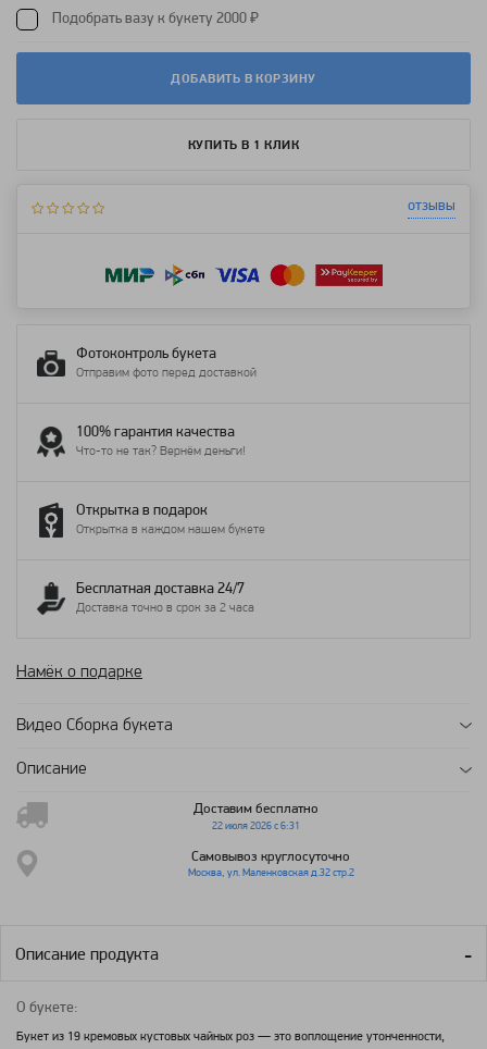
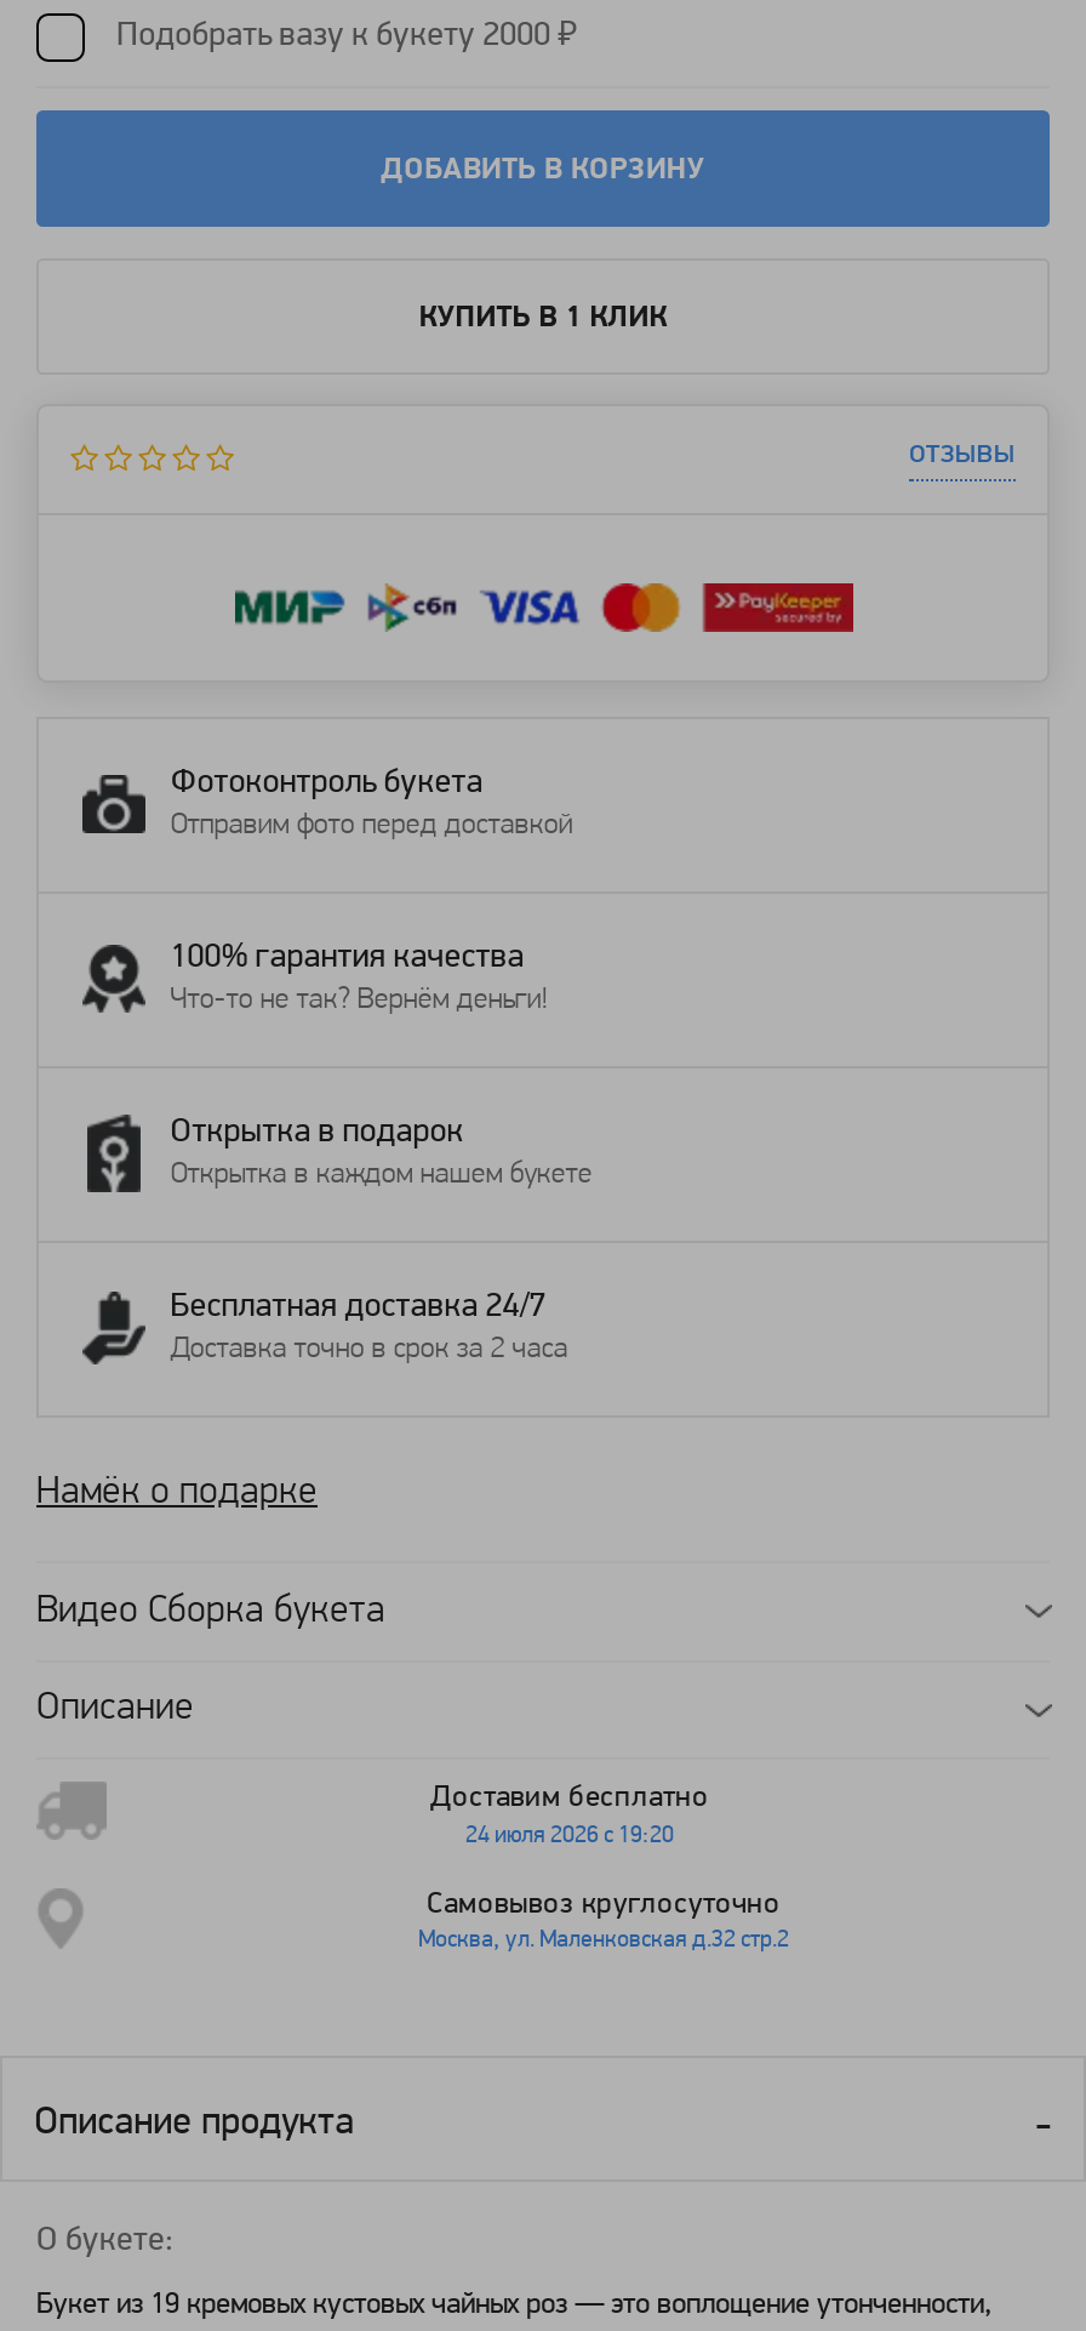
[211,820,299,832] 22 июля 2026 с 6:31 -> [465,1822,674,1849] 24 июля 2026 с 19:20

